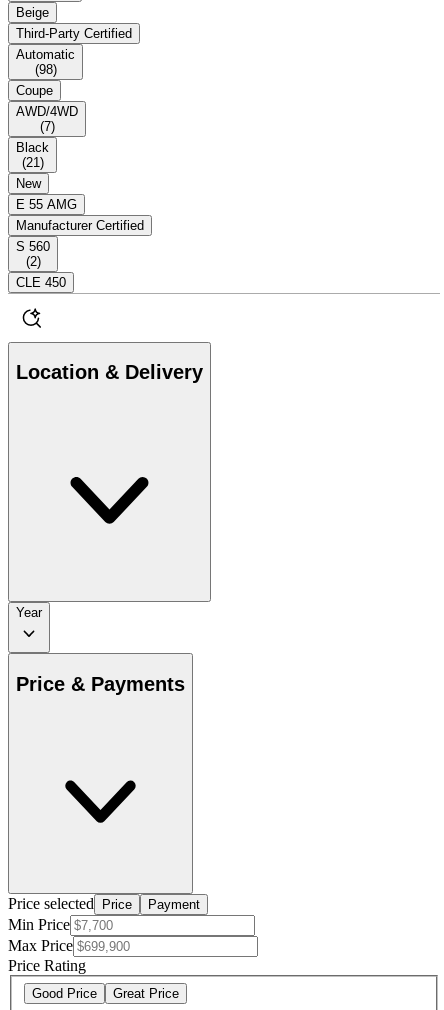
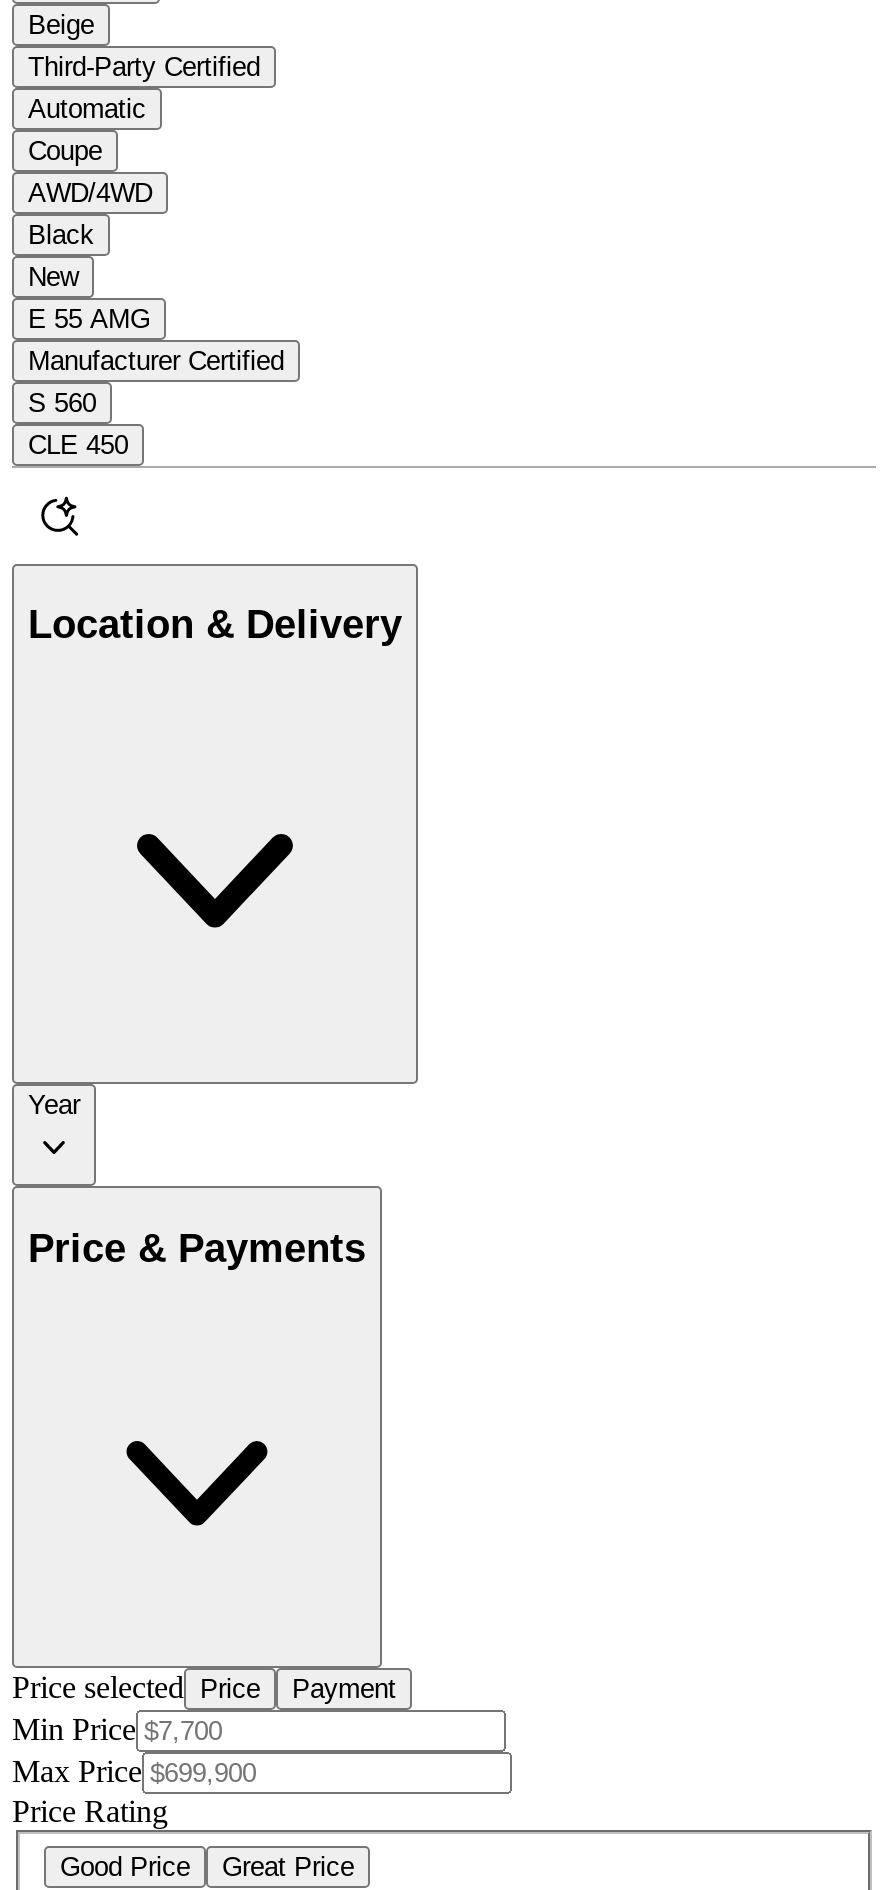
[34,62,56,77] (98) -> none
[39,119,54,134] (7) -> none
[21,155,43,170] (21) -> none
[25,254,40,269] (2) -> none

